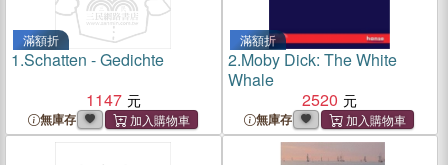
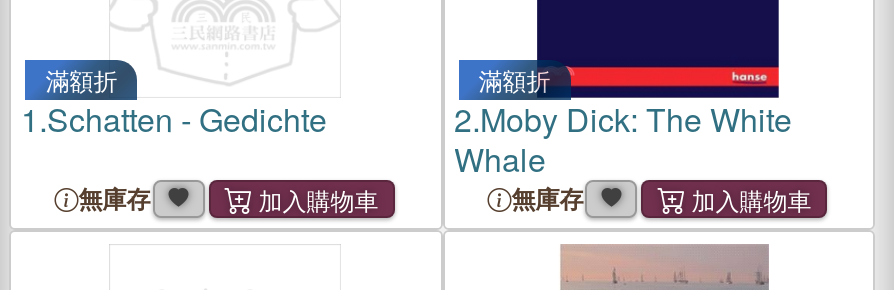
[86,88,122,111] 1147 -> none
[302,88,338,111] 2520 -> none

